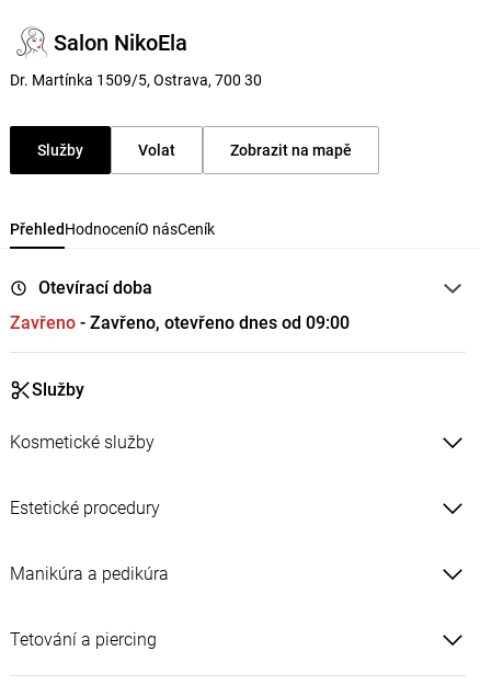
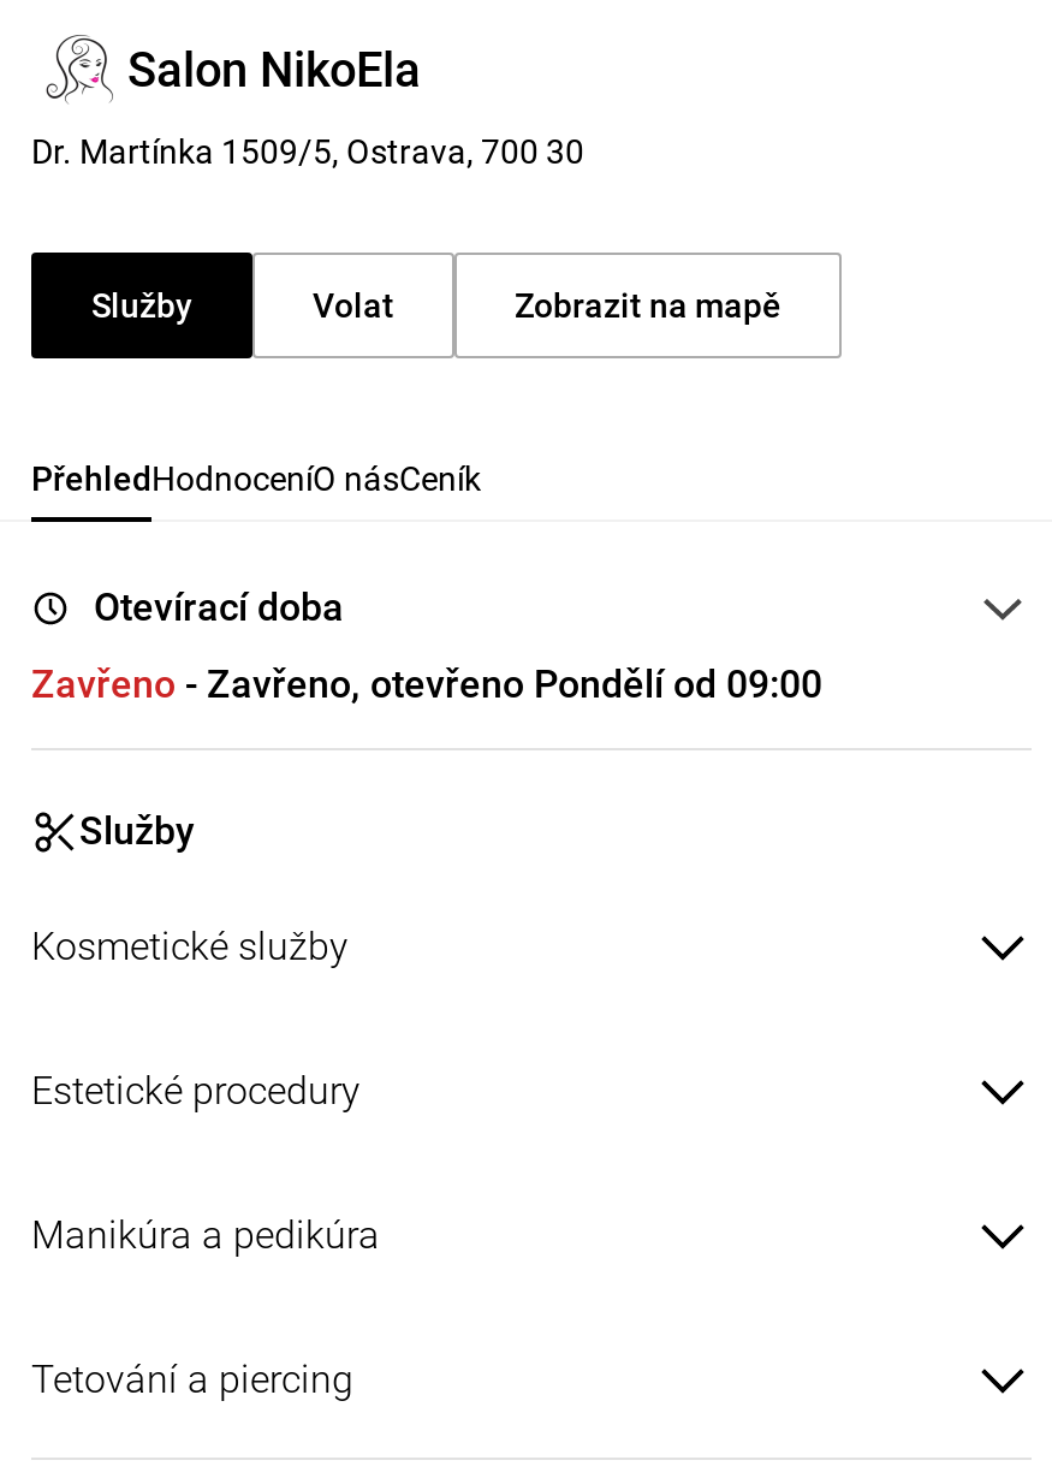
[10,312,350,333] Zavřeno - Zavřeno, otevřeno dnes od 09:00 -> [31,660,822,706] Zavřeno - Zavřeno, otevřeno Pondělí od 09:00

